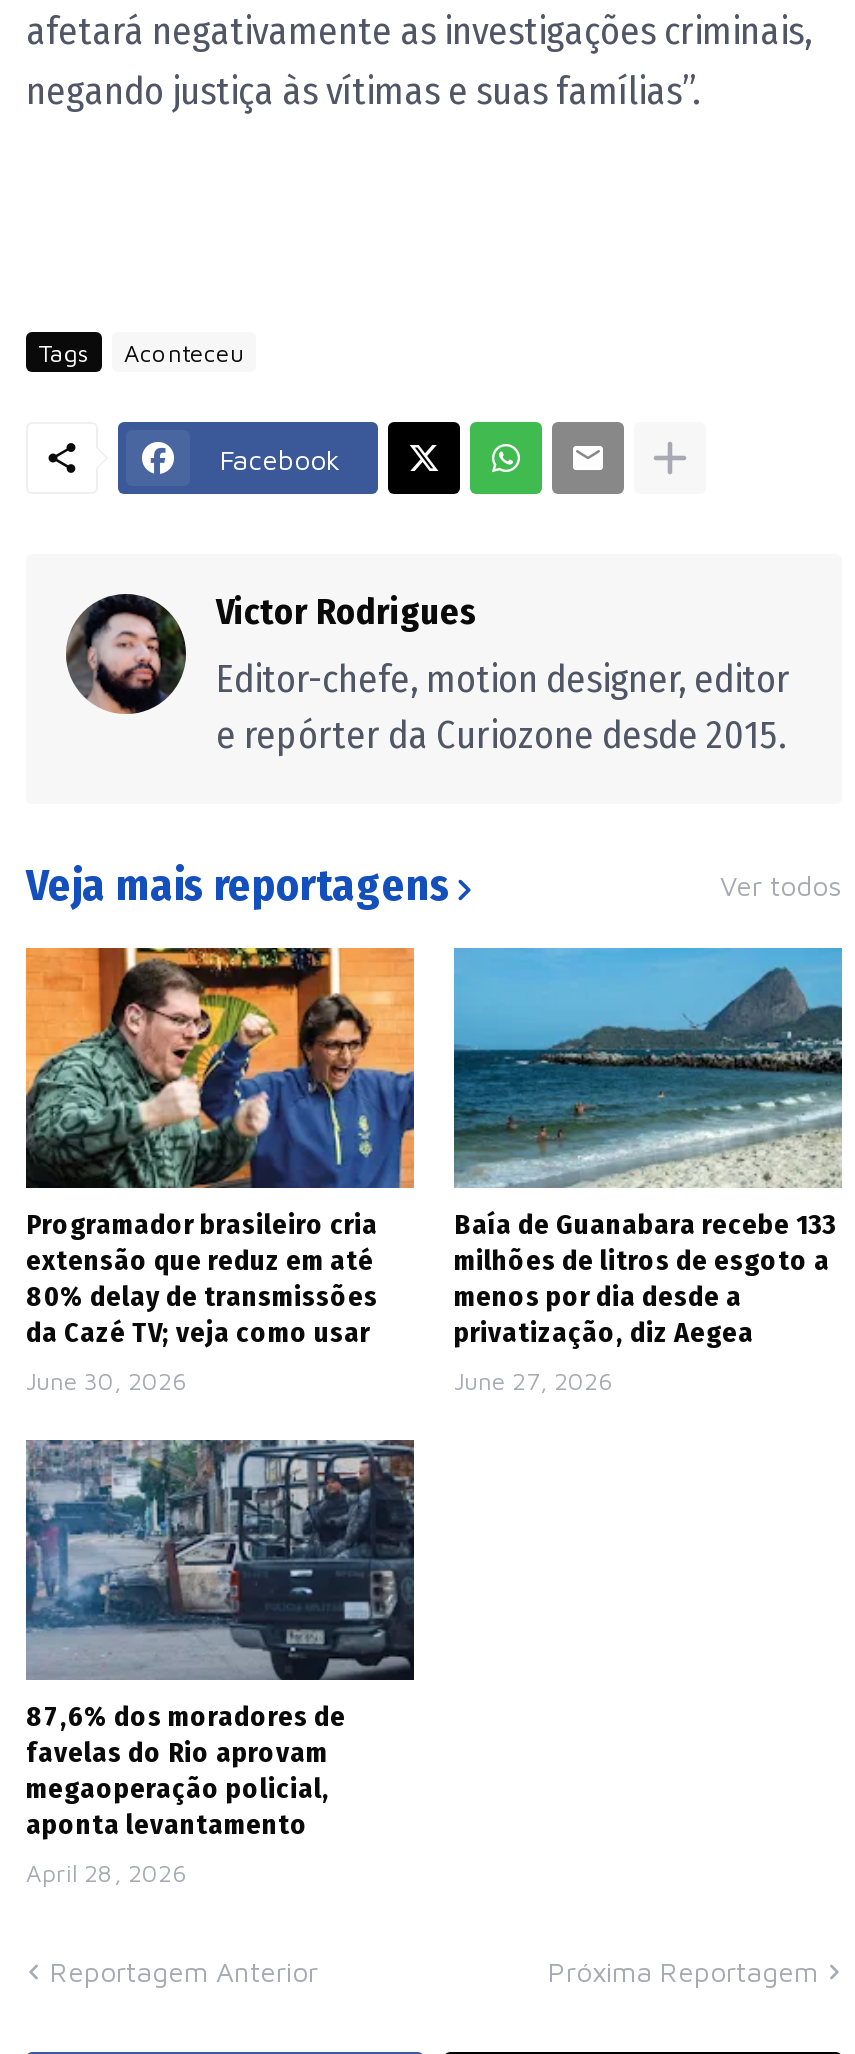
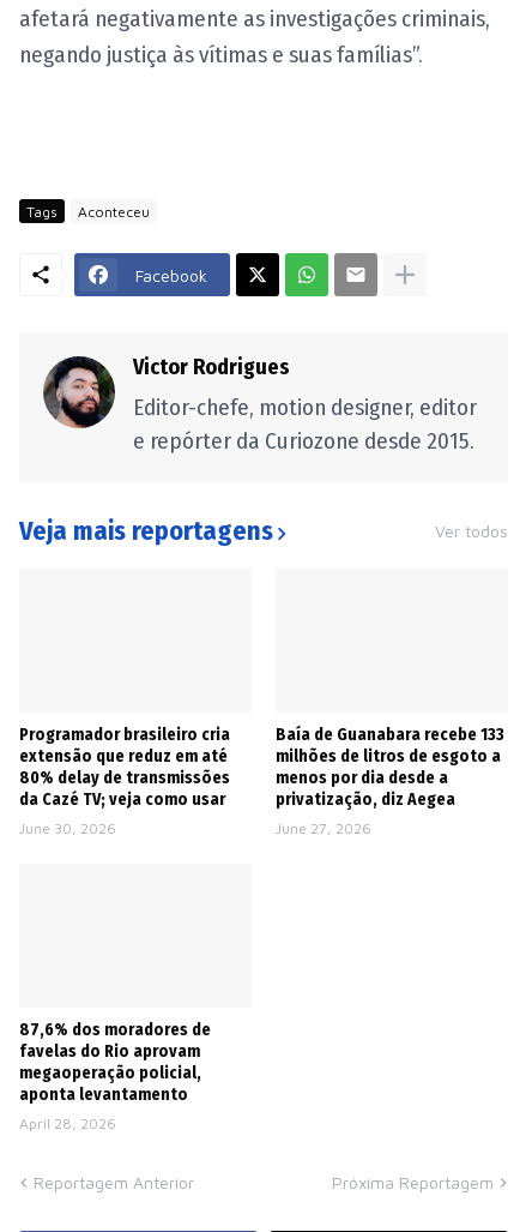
[24,946,416,1190] [image] -> none
[452,946,844,1190] [image] -> none
[24,1438,416,1682] [image] -> none

